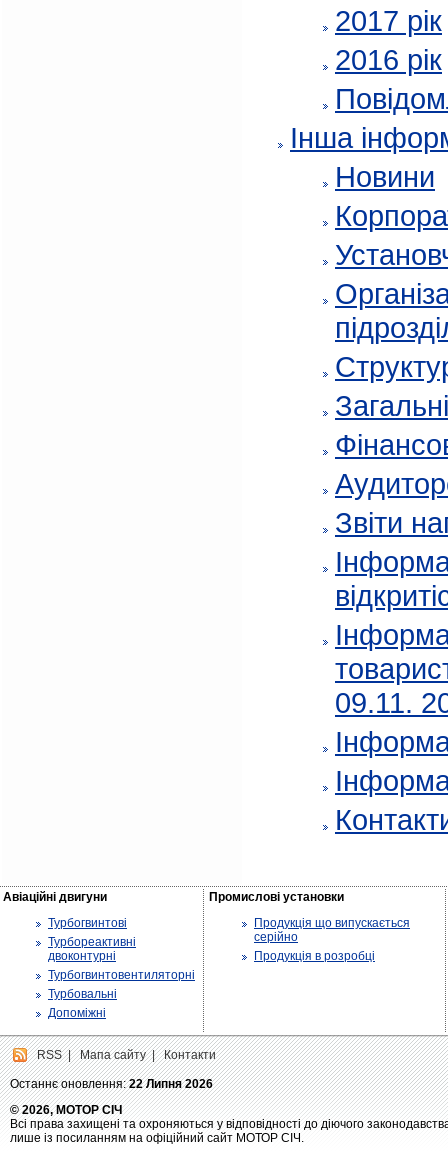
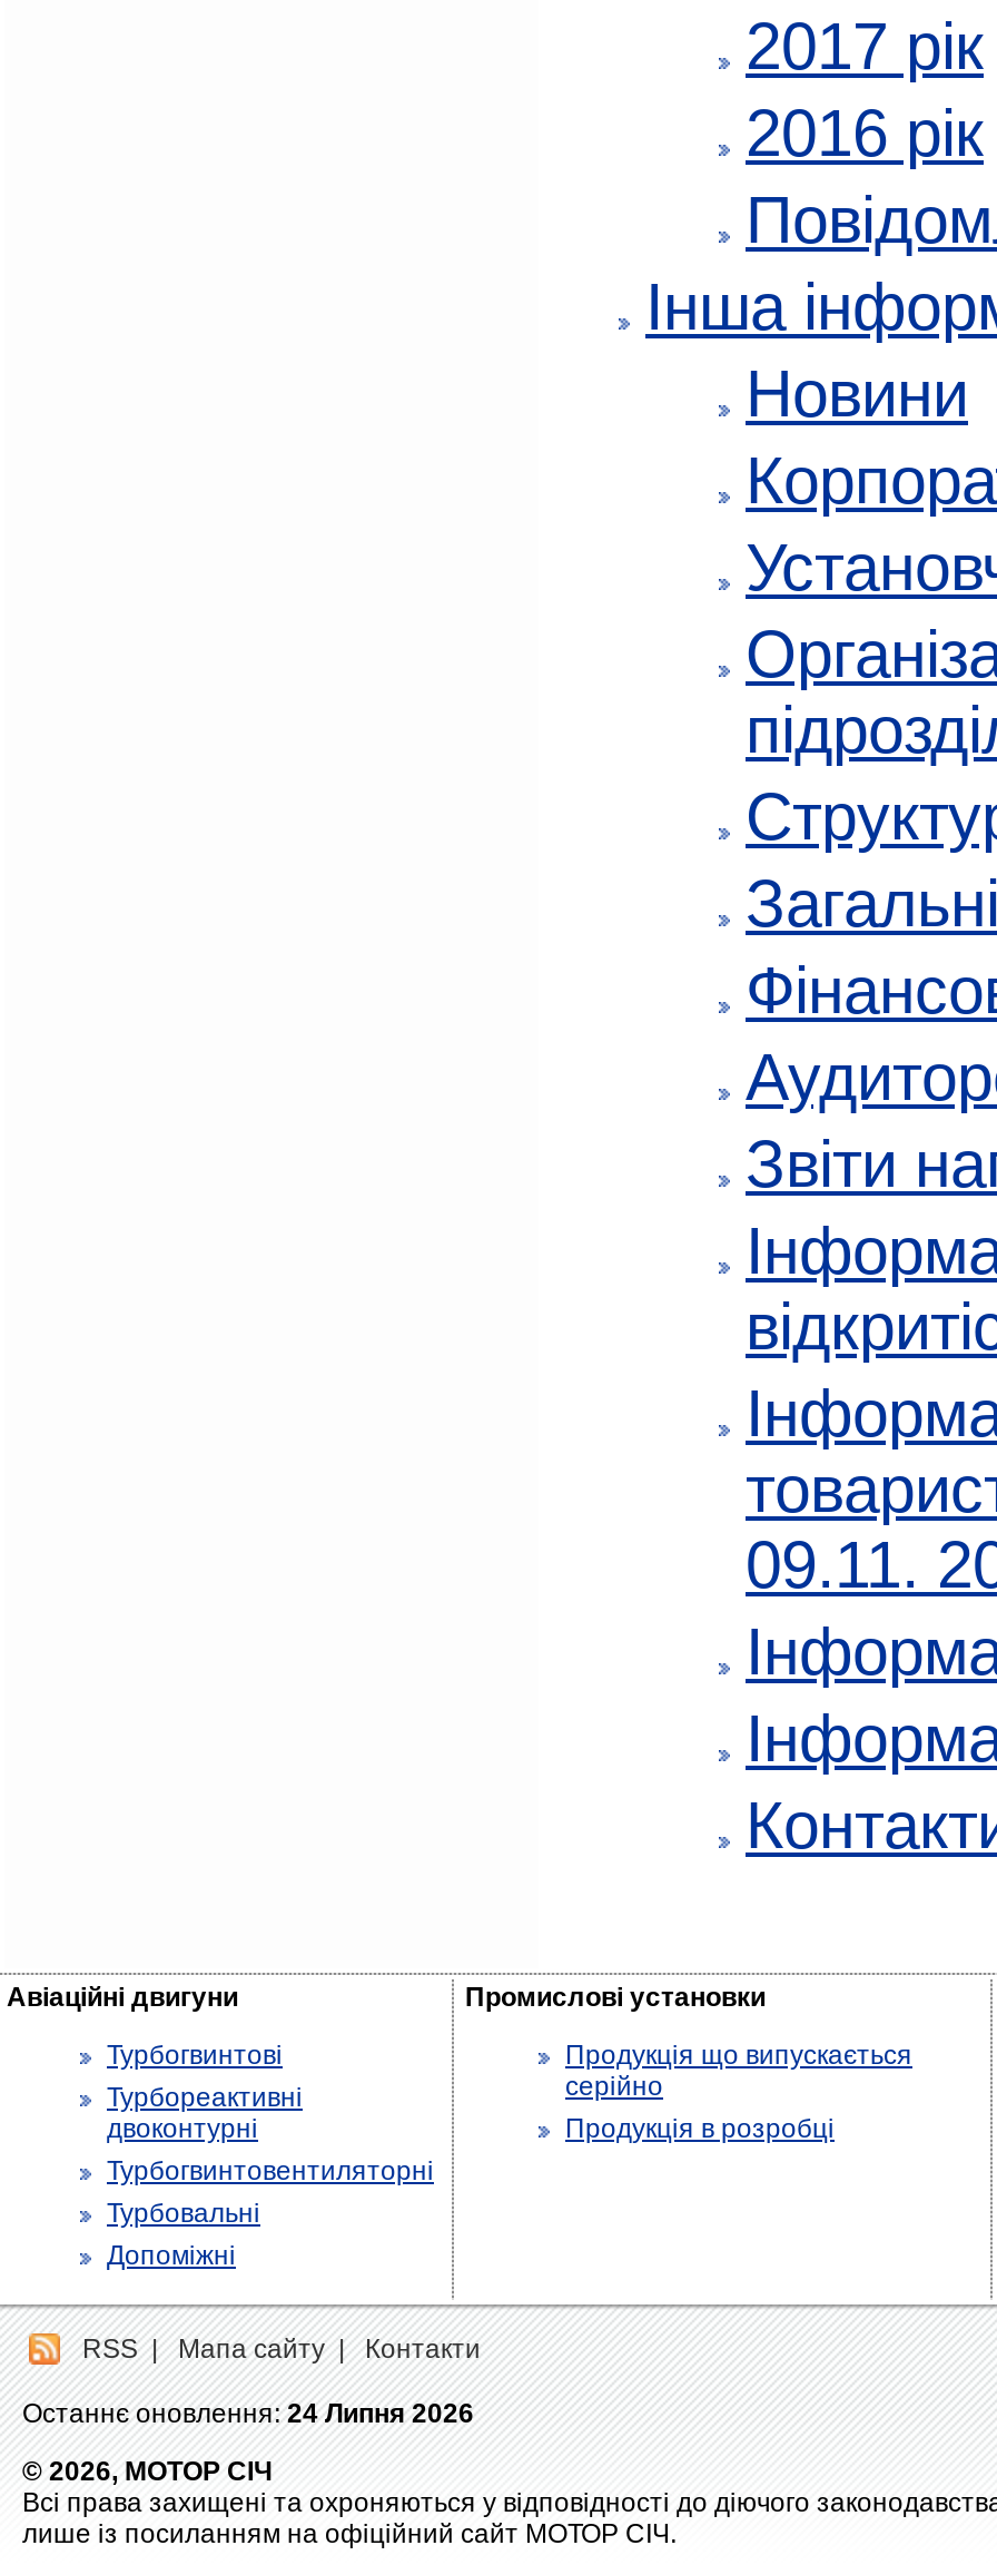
[10,1077,213,1091] Останнє оновлення: 22 Липня 2026 -> [22,2398,474,2429] Останнє оновлення: 24 Липня 2026

